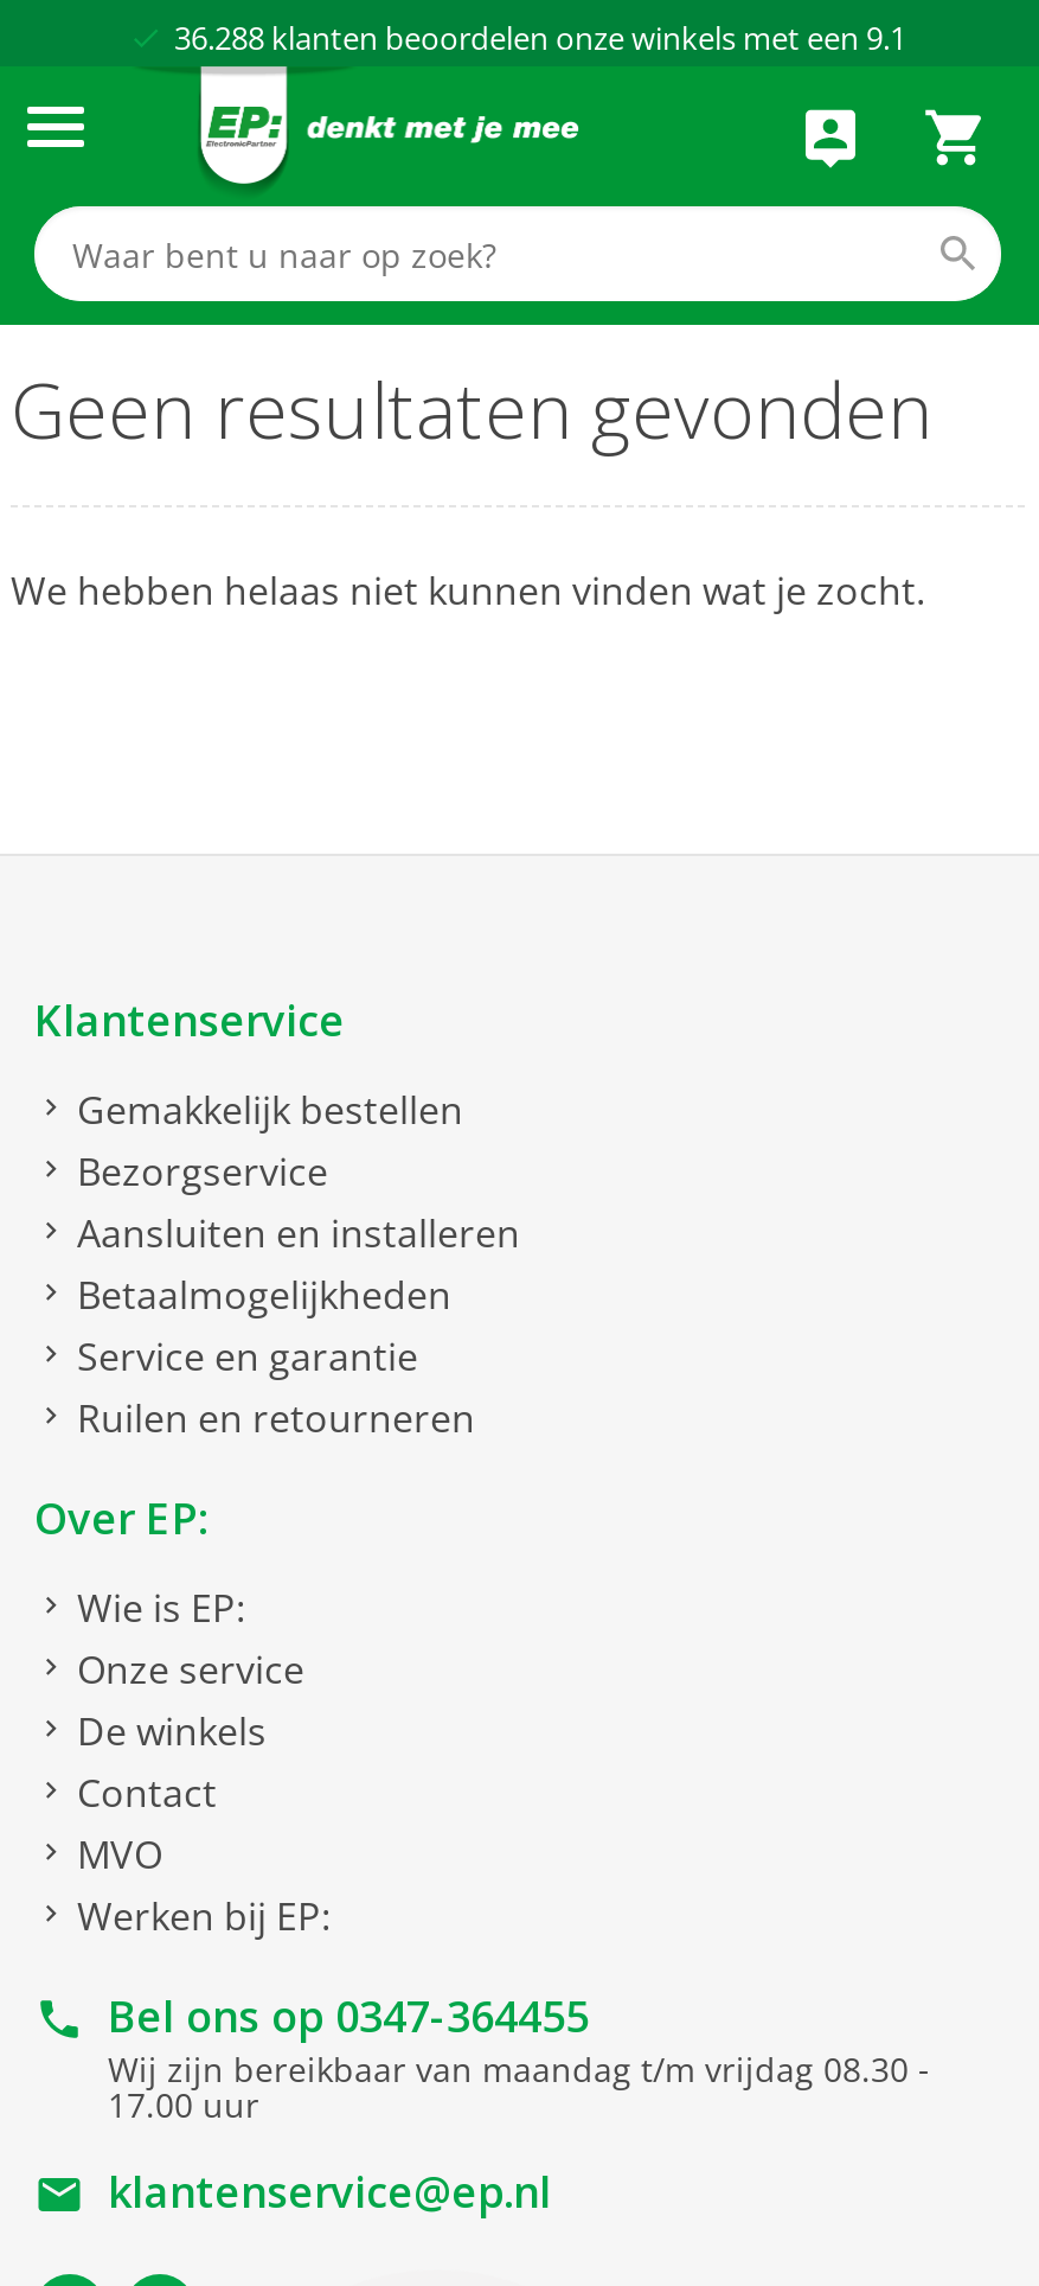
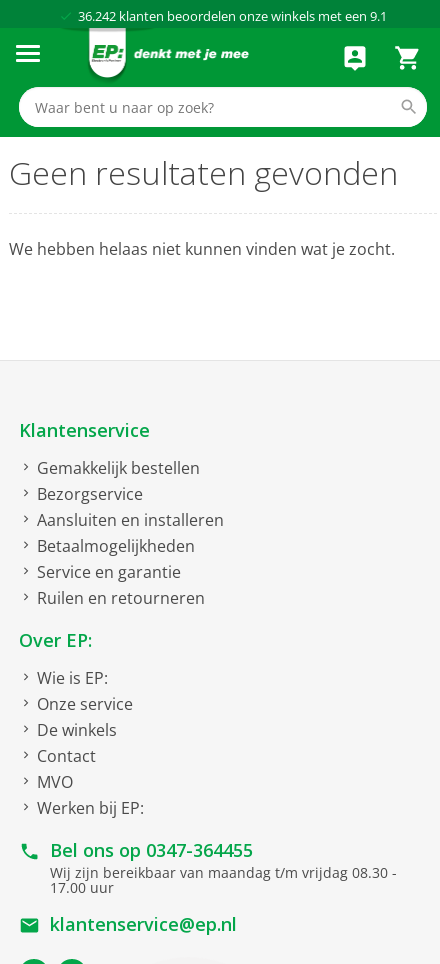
[174,17,906,59] 36.288 klanten beoordelen onze winkels met een 9.1 -> [78,7,387,25] 36.242 klanten beoordelen onze winkels met een 9.1

